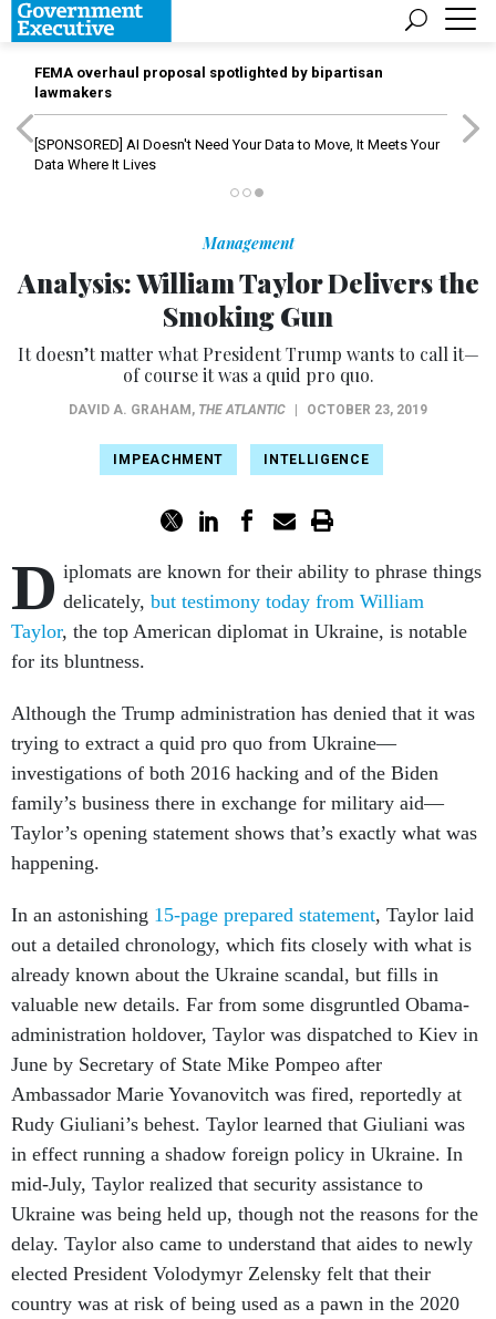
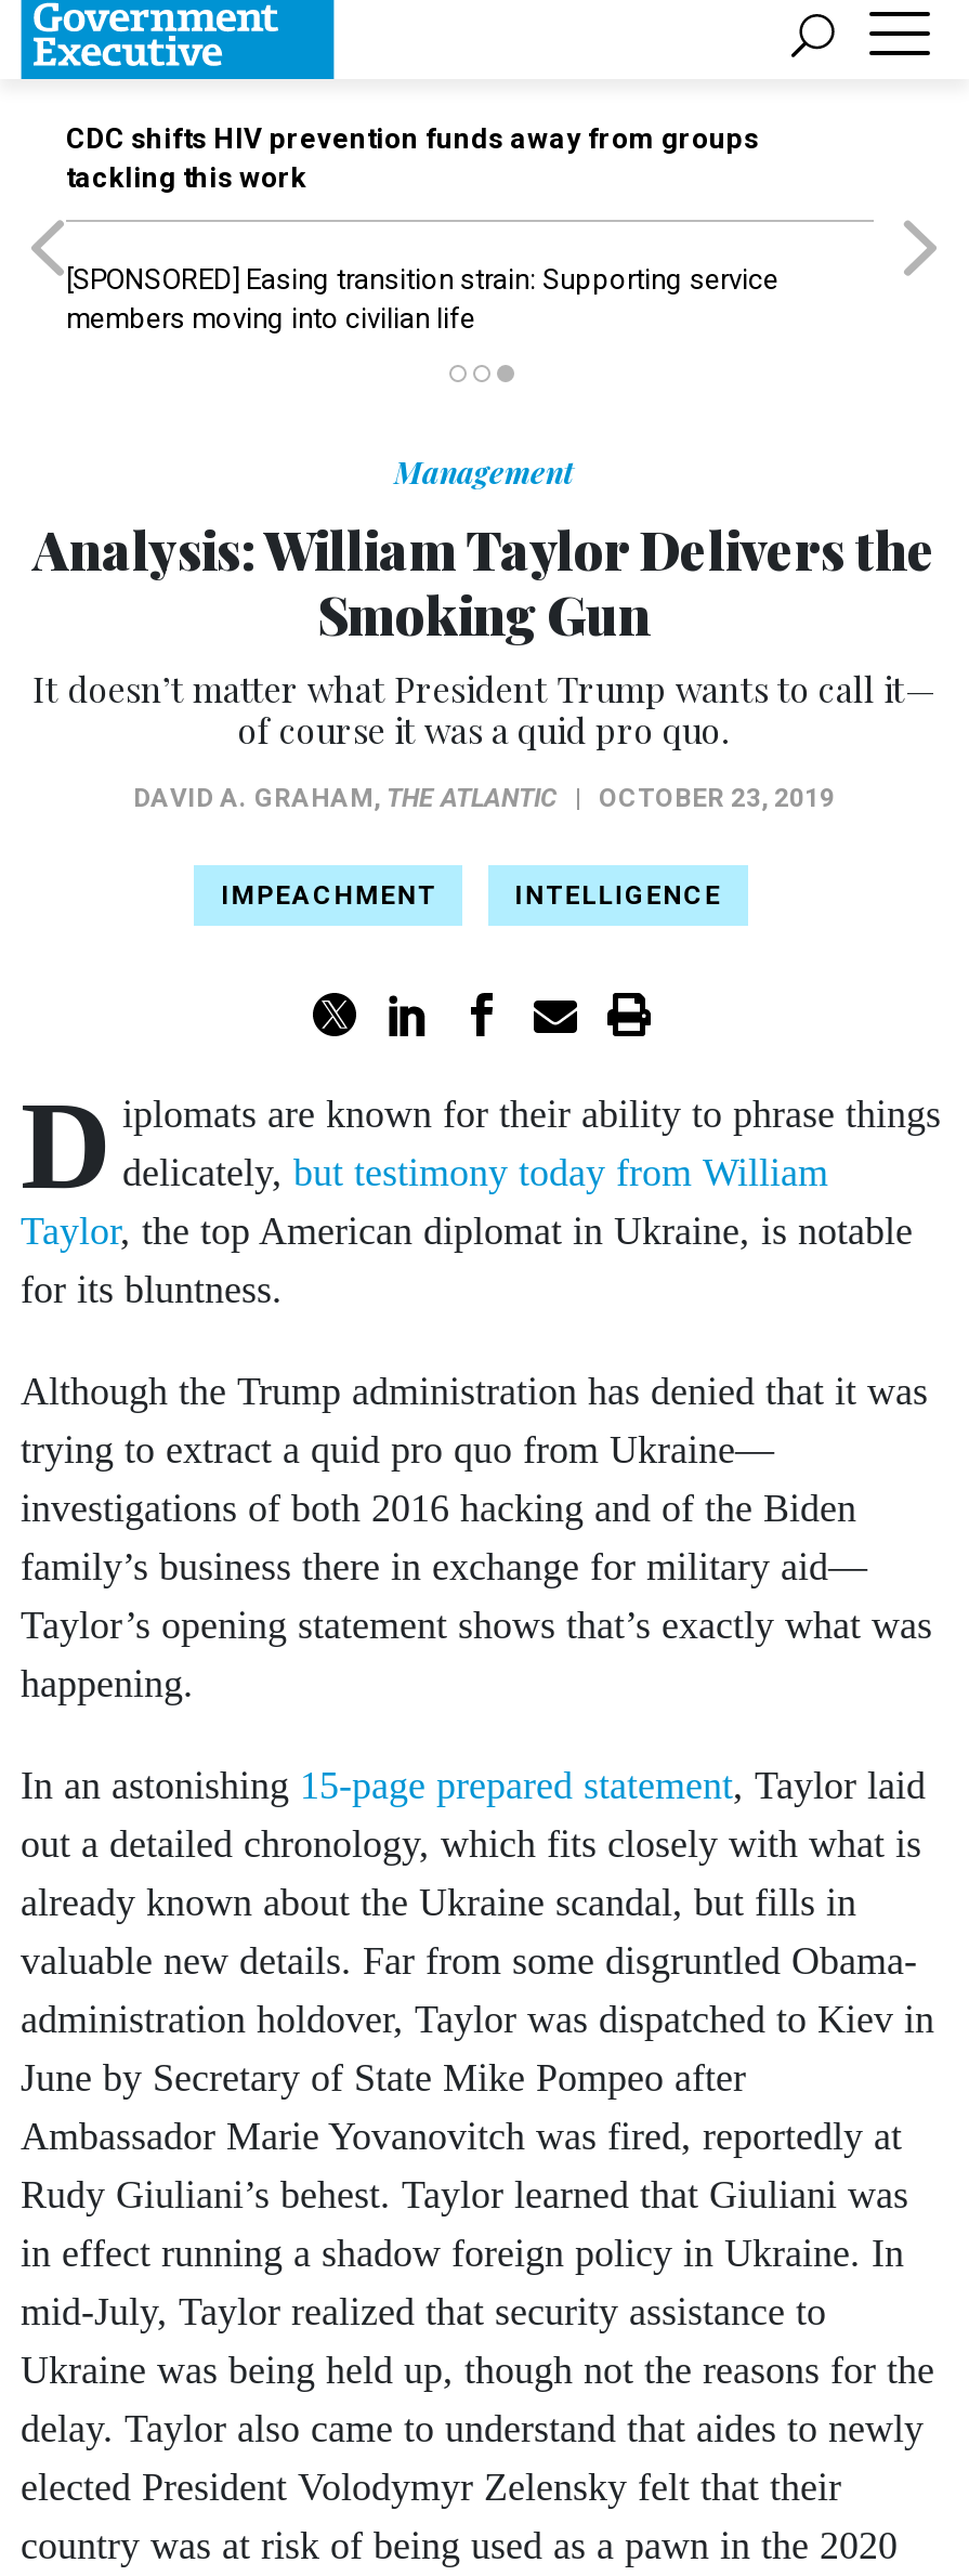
[34,64,383,101] FEMA overhaul proposal spotlighted by bipartisan | lawmakers -> [66,122,759,194] CDC shifts HIV prevention funds away from groups | tackling this work
[34,136,440,173] [SPONSORED] AI Doesn't Need Your Data to Move, It Meets Your | Data Where It Lives -> [66,263,778,335] [SPONSORED] Easing transition strain: Supporting service | members moving into civilian life

